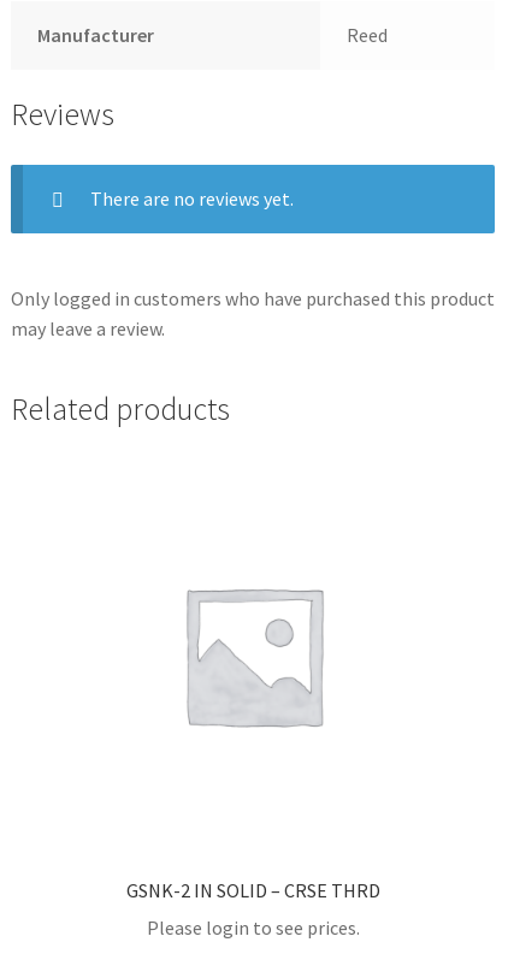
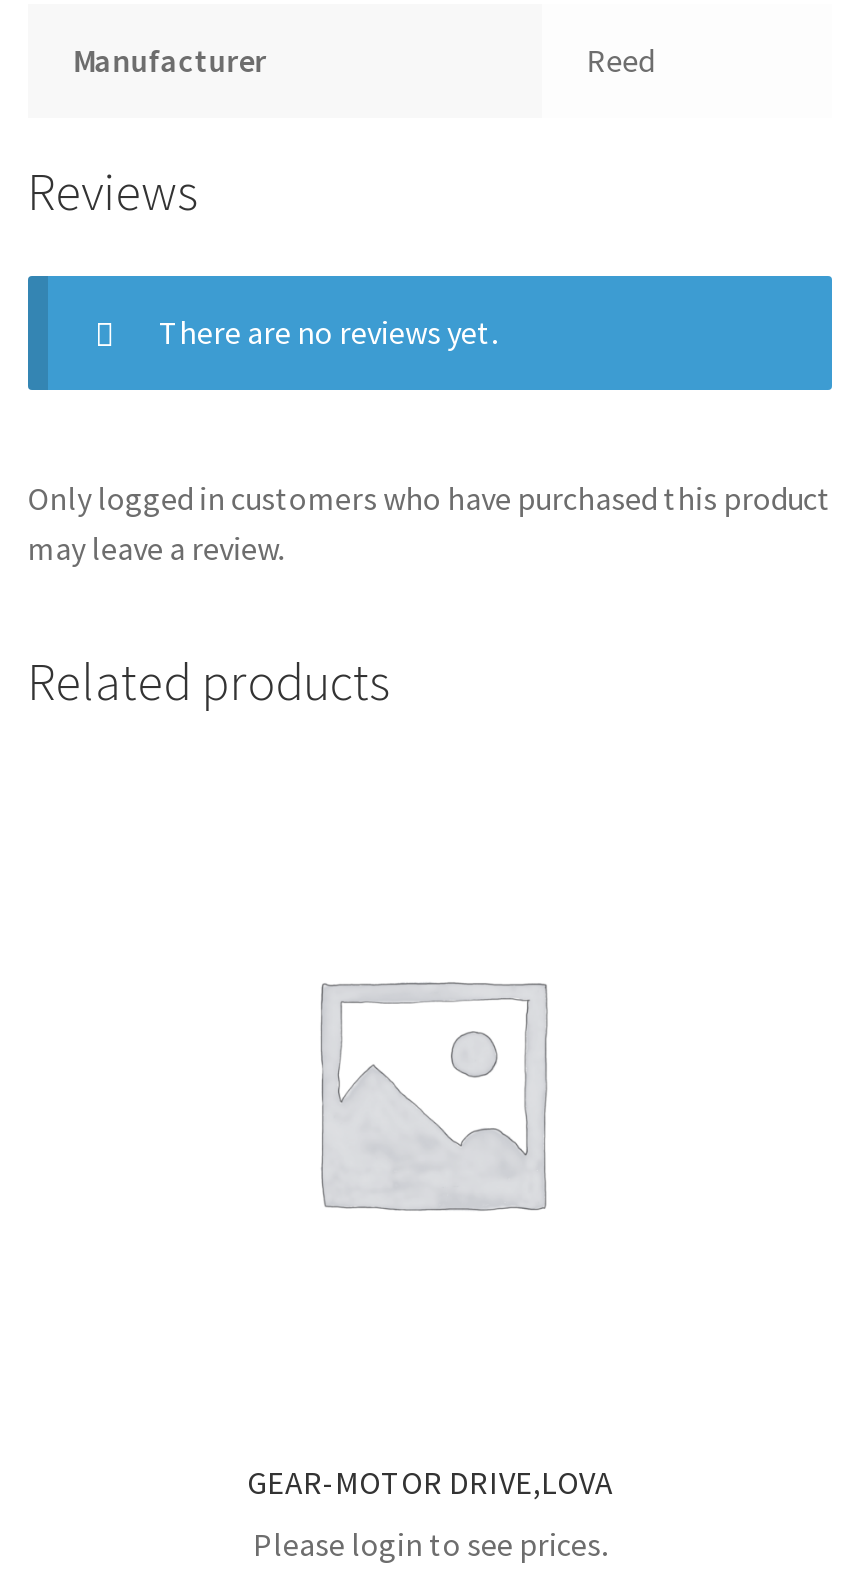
[126,879,380,903] GSNK-2 IN SOLID – CRSE THRD -> [247,1463,613,1503] GEAR-MOTOR DRIVE,LOVA

